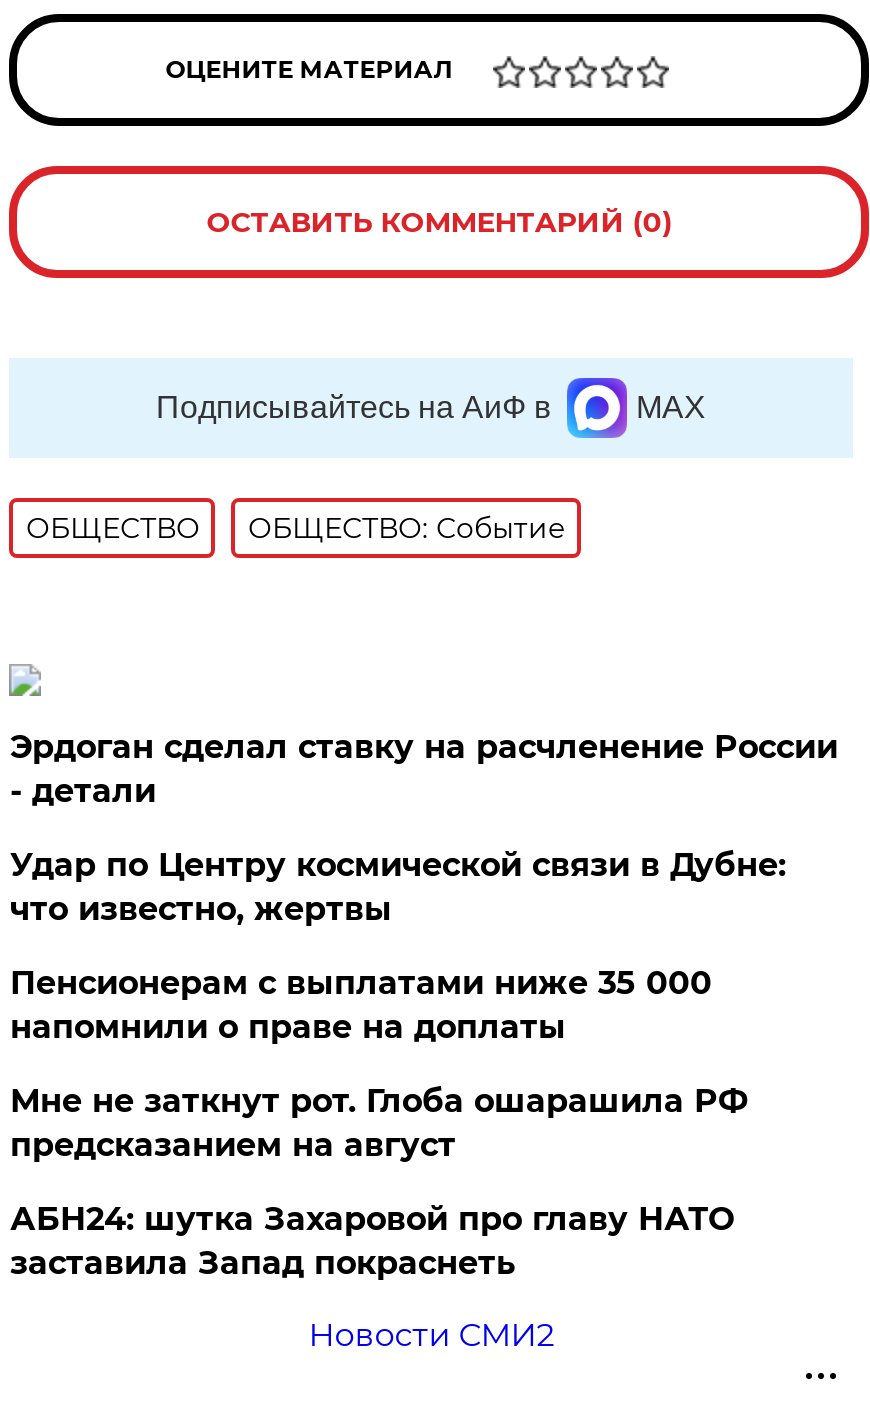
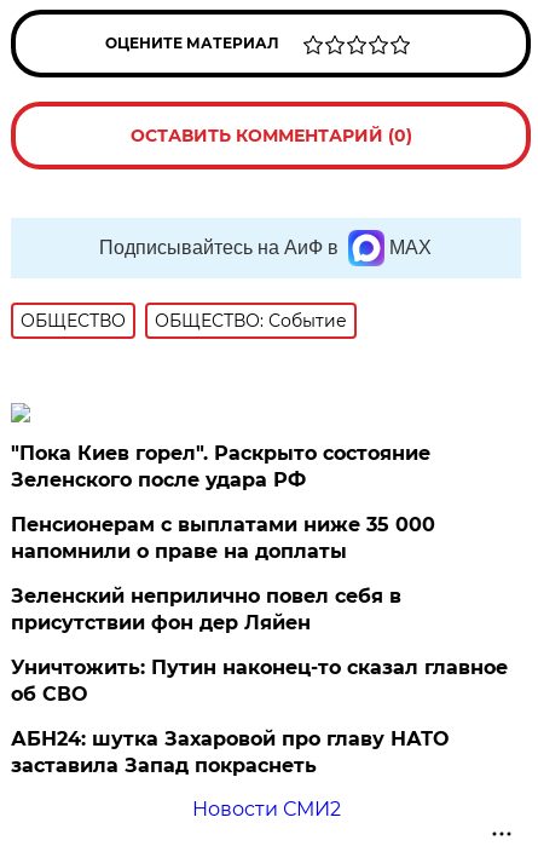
[10,728,838,928] Эрдоган сделал ставку на расчленение России | - детали | Удар по Центру космической связи в Дубне: | что известно, жертвы -> [11,442,431,492] "Пока Киев горел". Раскрыто состояние | Зеленского после удара РФ
moved [10,964,712,1046] -> [11,513,436,563]: Пенсионерам с выплатами ниже 35 000 | напомнили о праве на доплаты
[10,1082,748,1164] Мне не заткнут рот. Глоба ошарашила РФ | предсказанием на август -> [11,585,508,706] Зеленский неприлично повел cебя в | присутствии фон дер Ляйен | Уничтожить: Путин наконец-то сказал главное | об СВО

